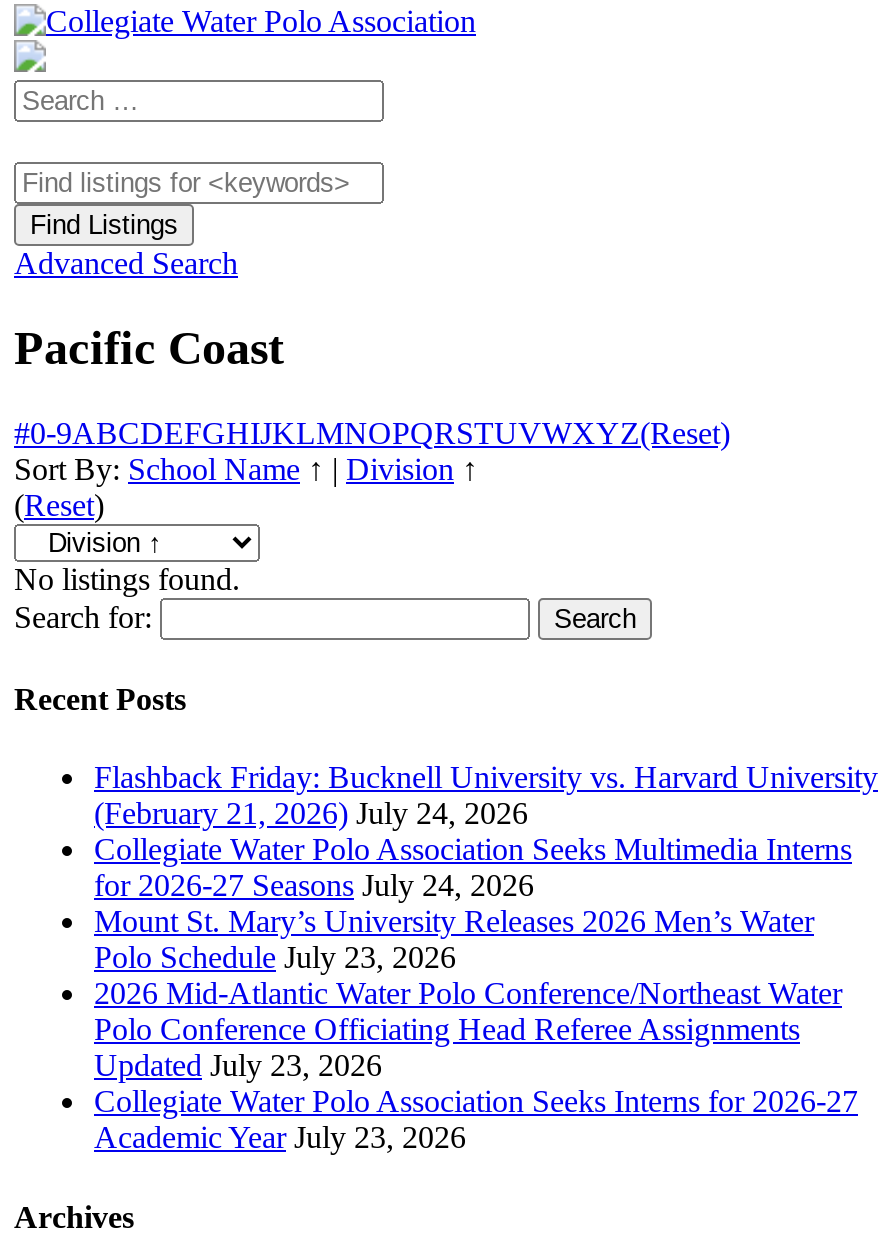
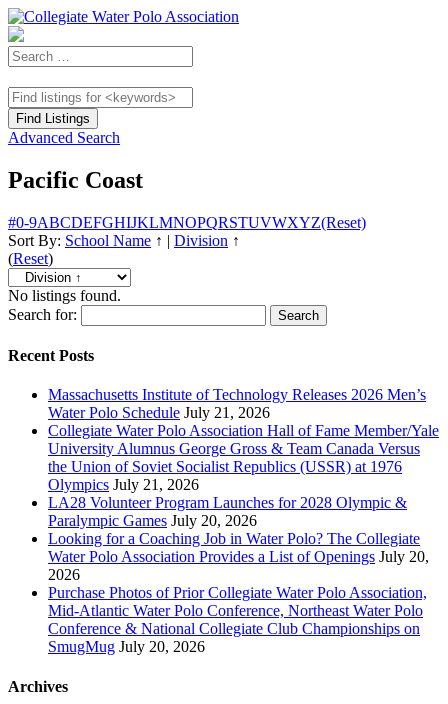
[94,760,878,1154] Flashback Friday: Bucknell University vs. Harvard University | (February 21, 2026) July 24, 2026 | Collegiate Water Polo Association Seeks Multimedia Interns | for 2026-27 Seasons July 24, 2026 | Mount St. Mary’s University Releases 2026 Men’s Water | Polo Schedule July 23, 2026 | 2026 Mid-Atlantic Water Polo Conference/Northeast Water | Polo Conference Officiating Head Referee Assignments | Updated July 23, 2026 | Collegiate Water Polo Association Seeks Interns for 2026-27 | Academic Year July 23, 2026 -> [48,386,439,655] Massachusetts Institute of Technology Releases 2026 Men’s | Water Polo Schedule July 21, 2026 | Collegiate Water Polo Association Hall of Fame Member/Yale | University Alumnus George Gross & Team Canada Versus | the Union of Soviet Socialist Republics (USSR) at 1976 | Olympics July 21, 2026 | LA28 Volunteer Program Launches for 2028 Olympic & | Paralympic Games July 20, 2026 | Looking for a Coaching Job in Water Polo? The Collegiate | Water Polo Association Provides a List of Openings July 20, | 2026 | Purchase Photos of Prior Collegiate Water Polo Association, | Mid-Atlantic Water Polo Conference, Northeast Water Polo | Conference & National Collegiate Club Championships on | SmugMug July 20, 2026

